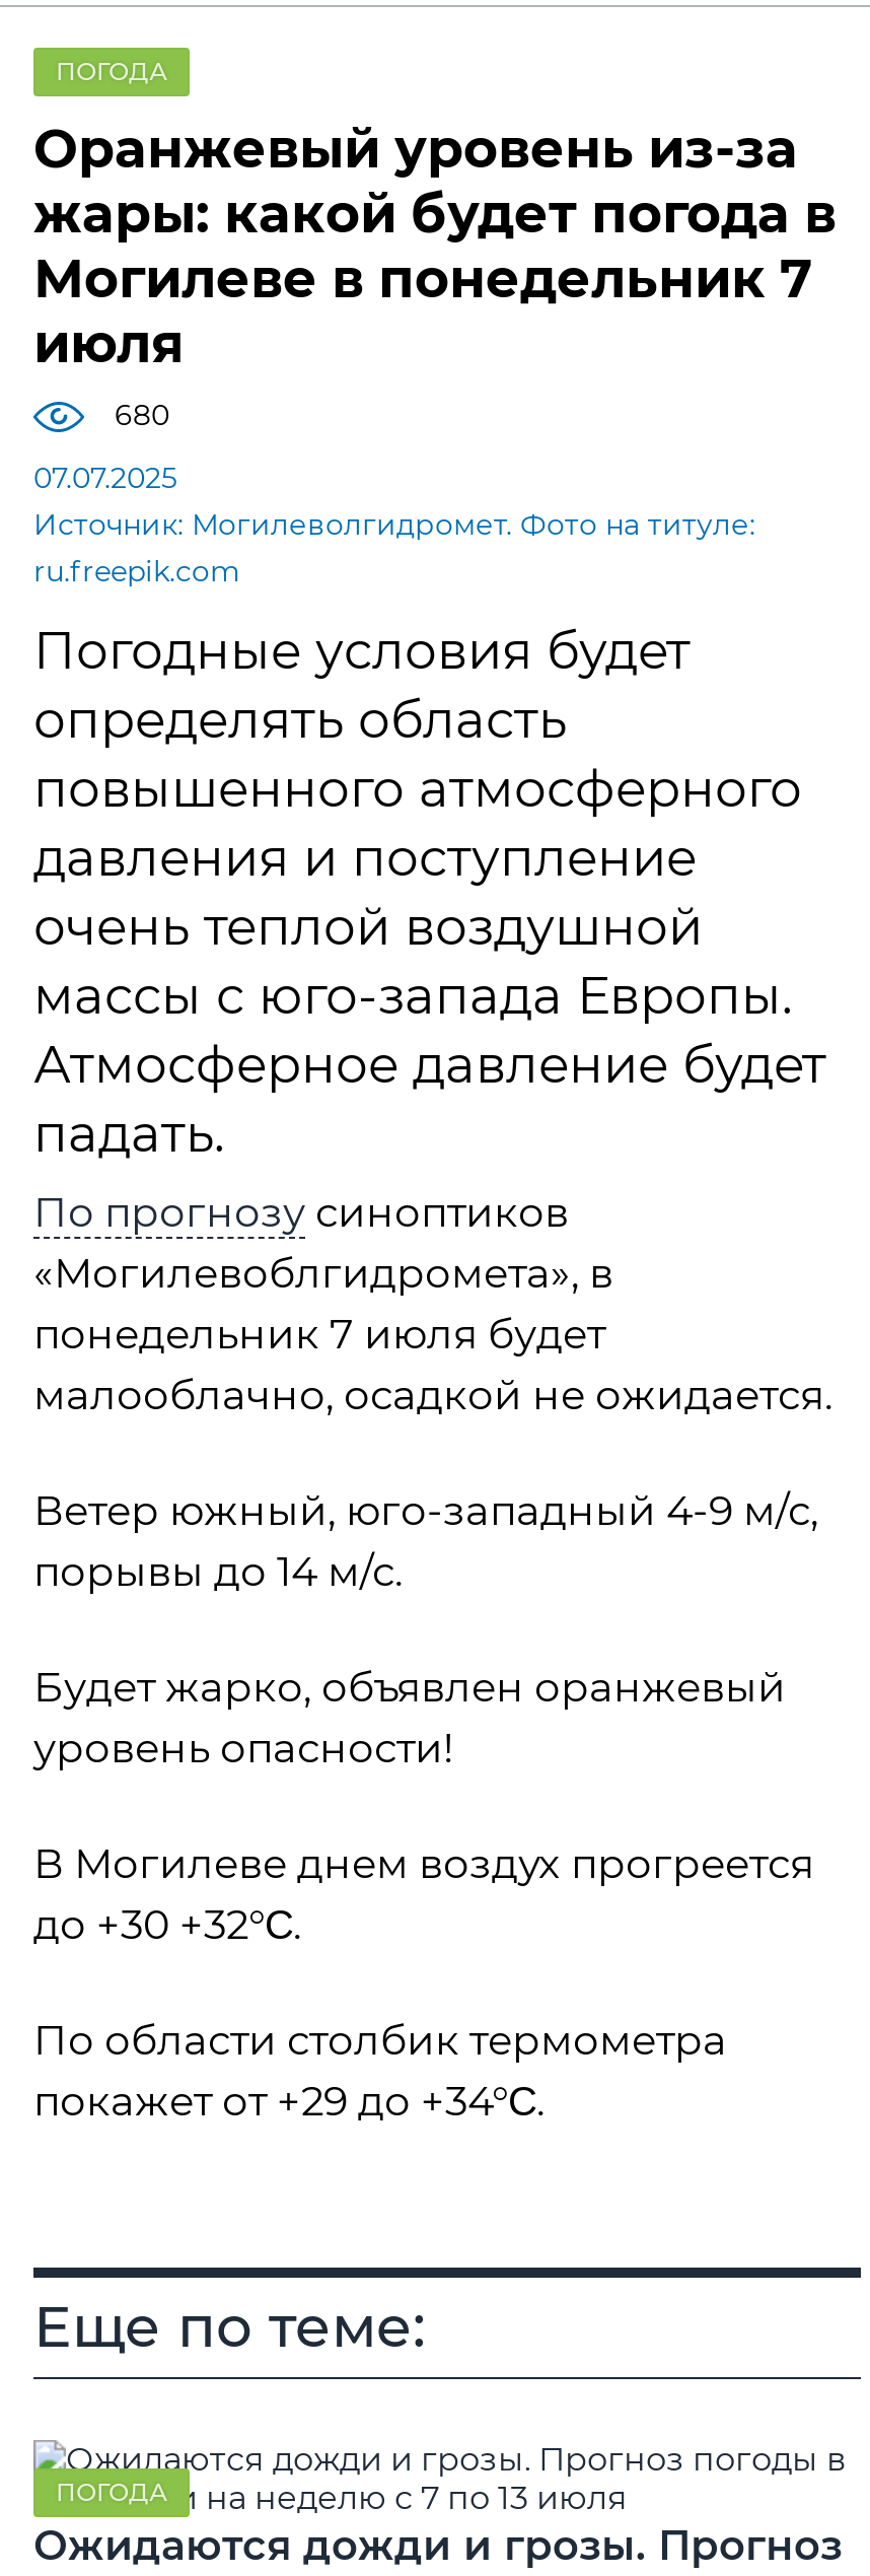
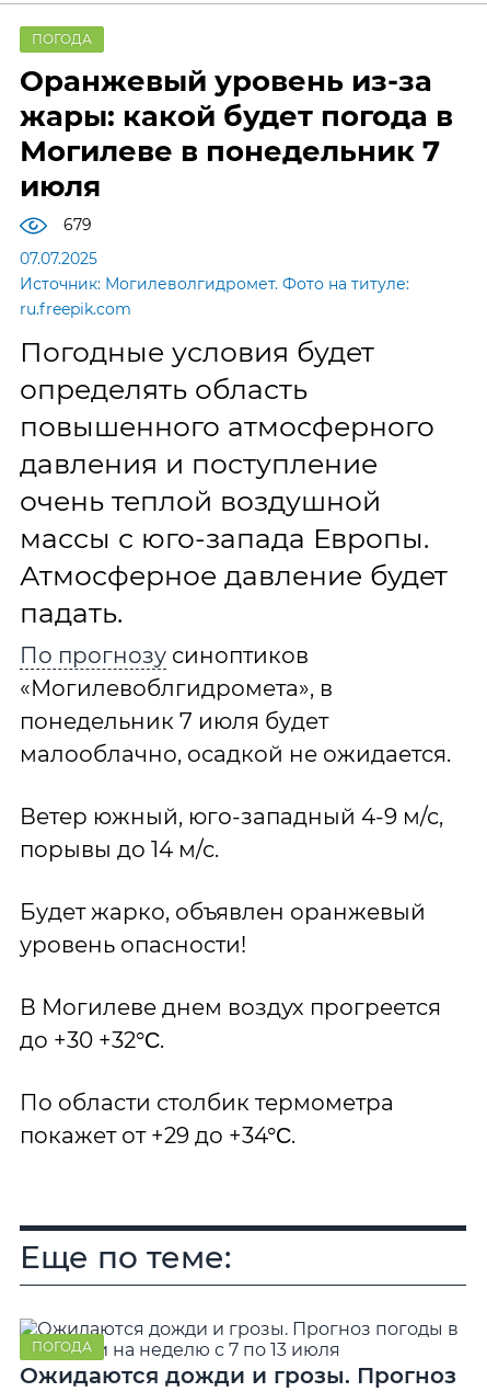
[115,397,169,433] 680 -> [63,215,92,235] 679

